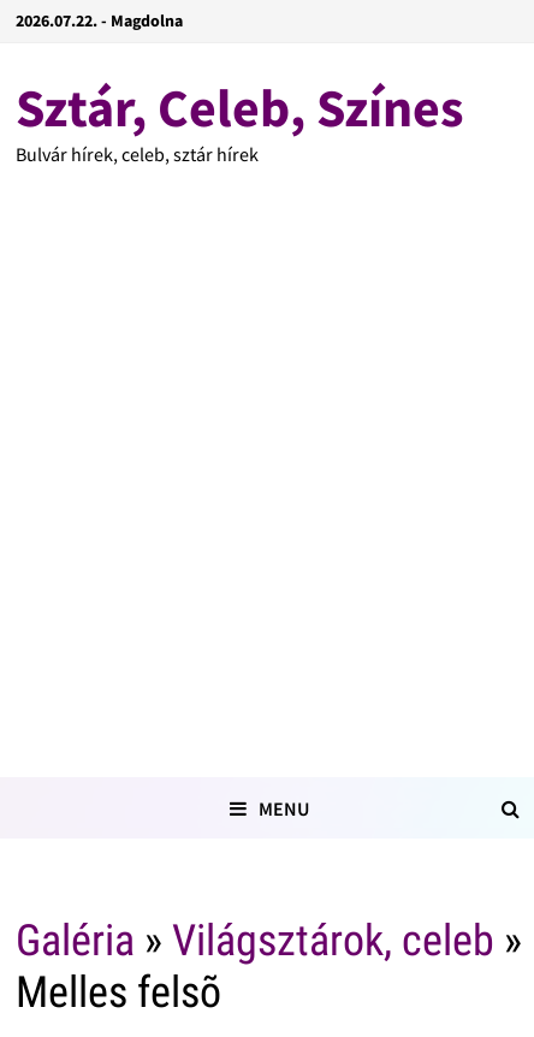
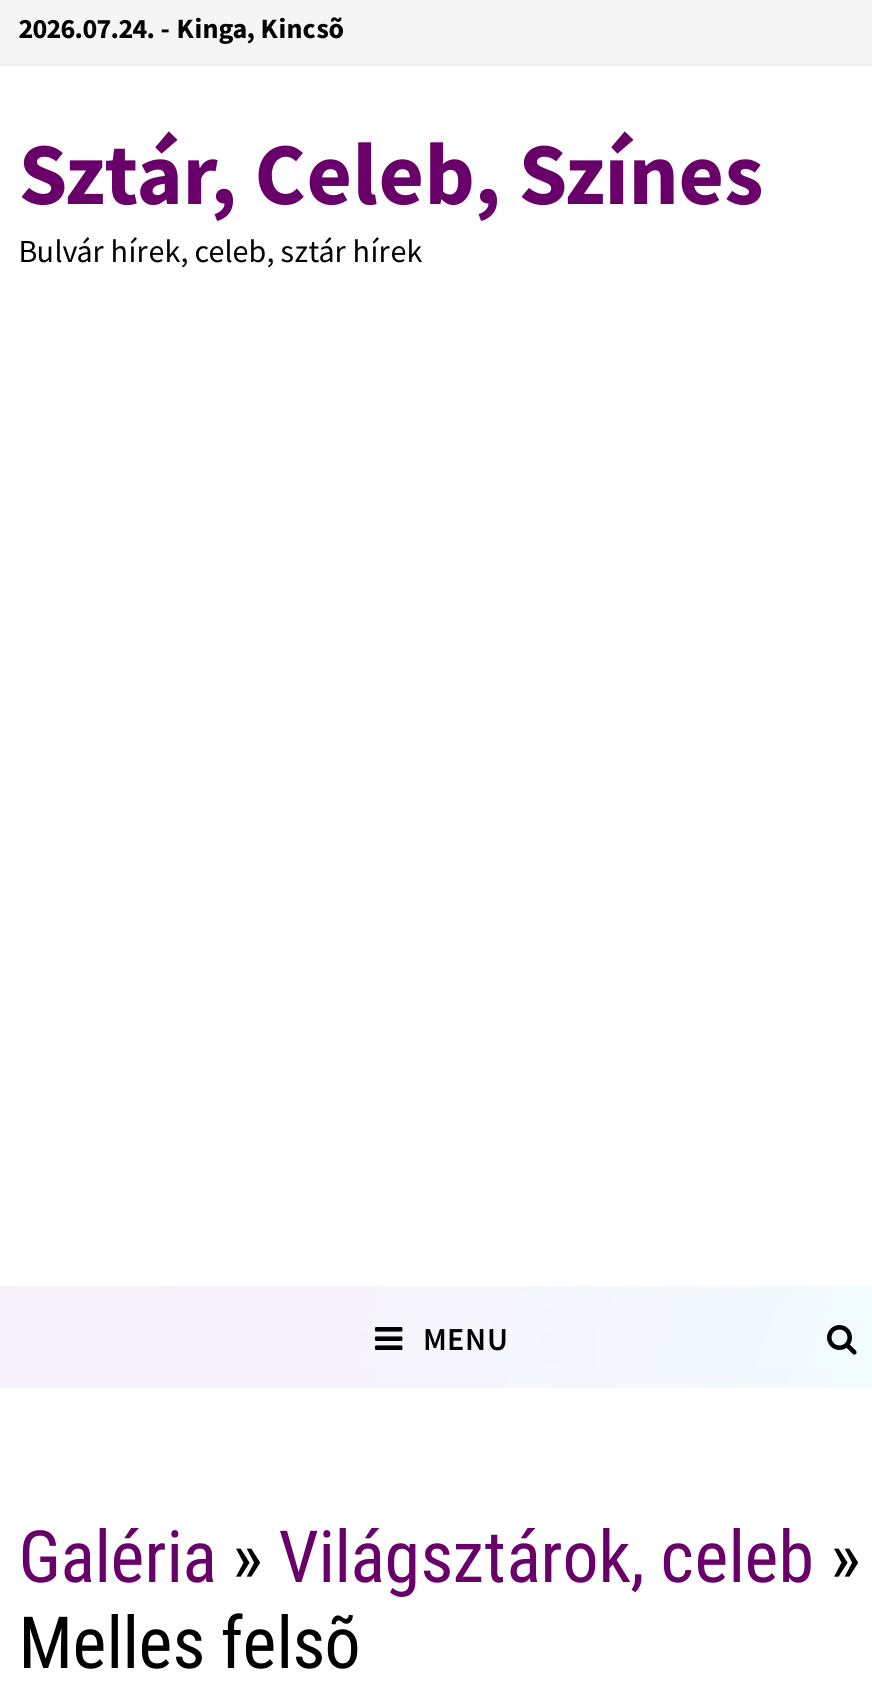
[15,10,183,31] 2026.07.22. - Magdolna -> [19,10,345,46] 2026.07.24. - Kinga, Kincsõ

